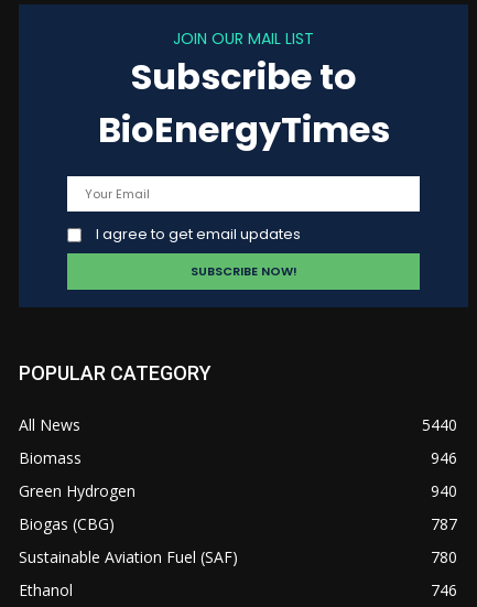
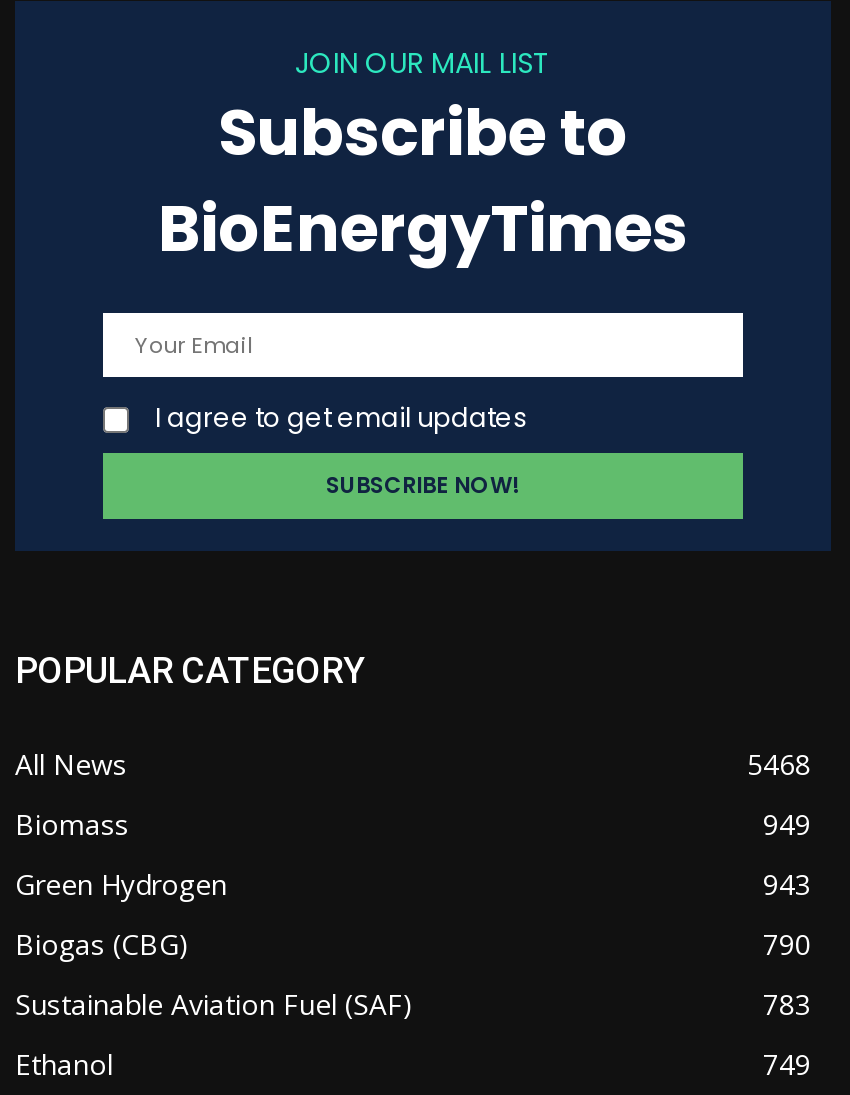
[422,415,457,435] 5440 -> [747,746,811,784] 5468
[431,448,457,469] 946 -> [763,806,811,844] 949
[431,481,457,502] 940 -> [763,866,811,904] 943
[431,514,457,535] 787 -> [763,926,811,964] 790
[431,547,457,568] 780 -> [763,986,811,1024] 783
[431,580,457,601] 746 -> [763,1046,811,1084] 749

